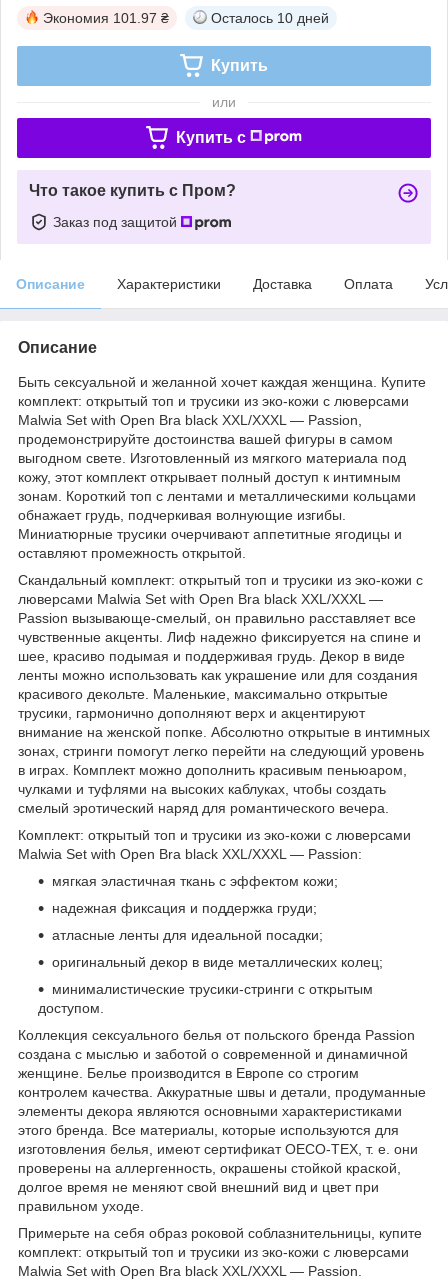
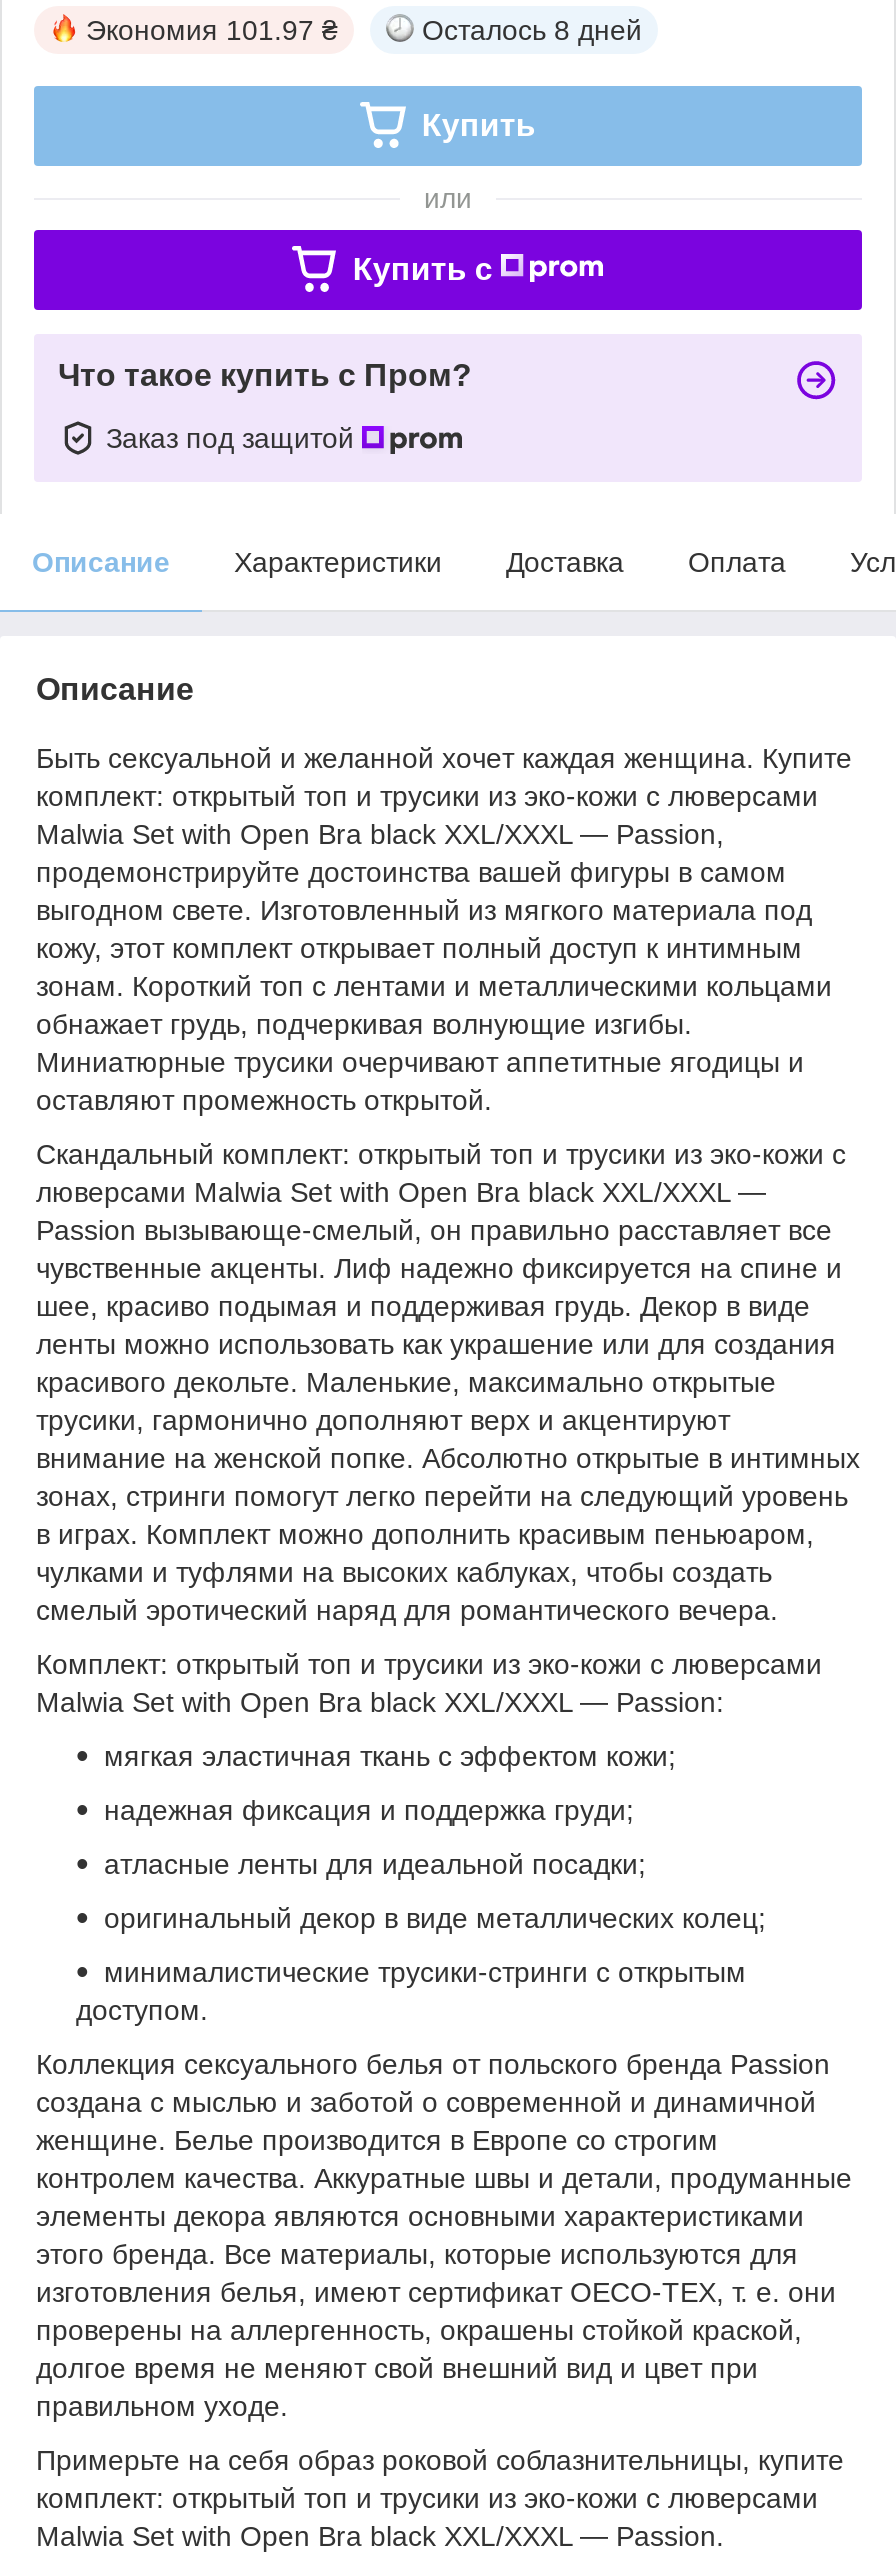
[211,10,329,26] Осталось 10 дней -> [422,14,642,46] Осталось 8 дней

